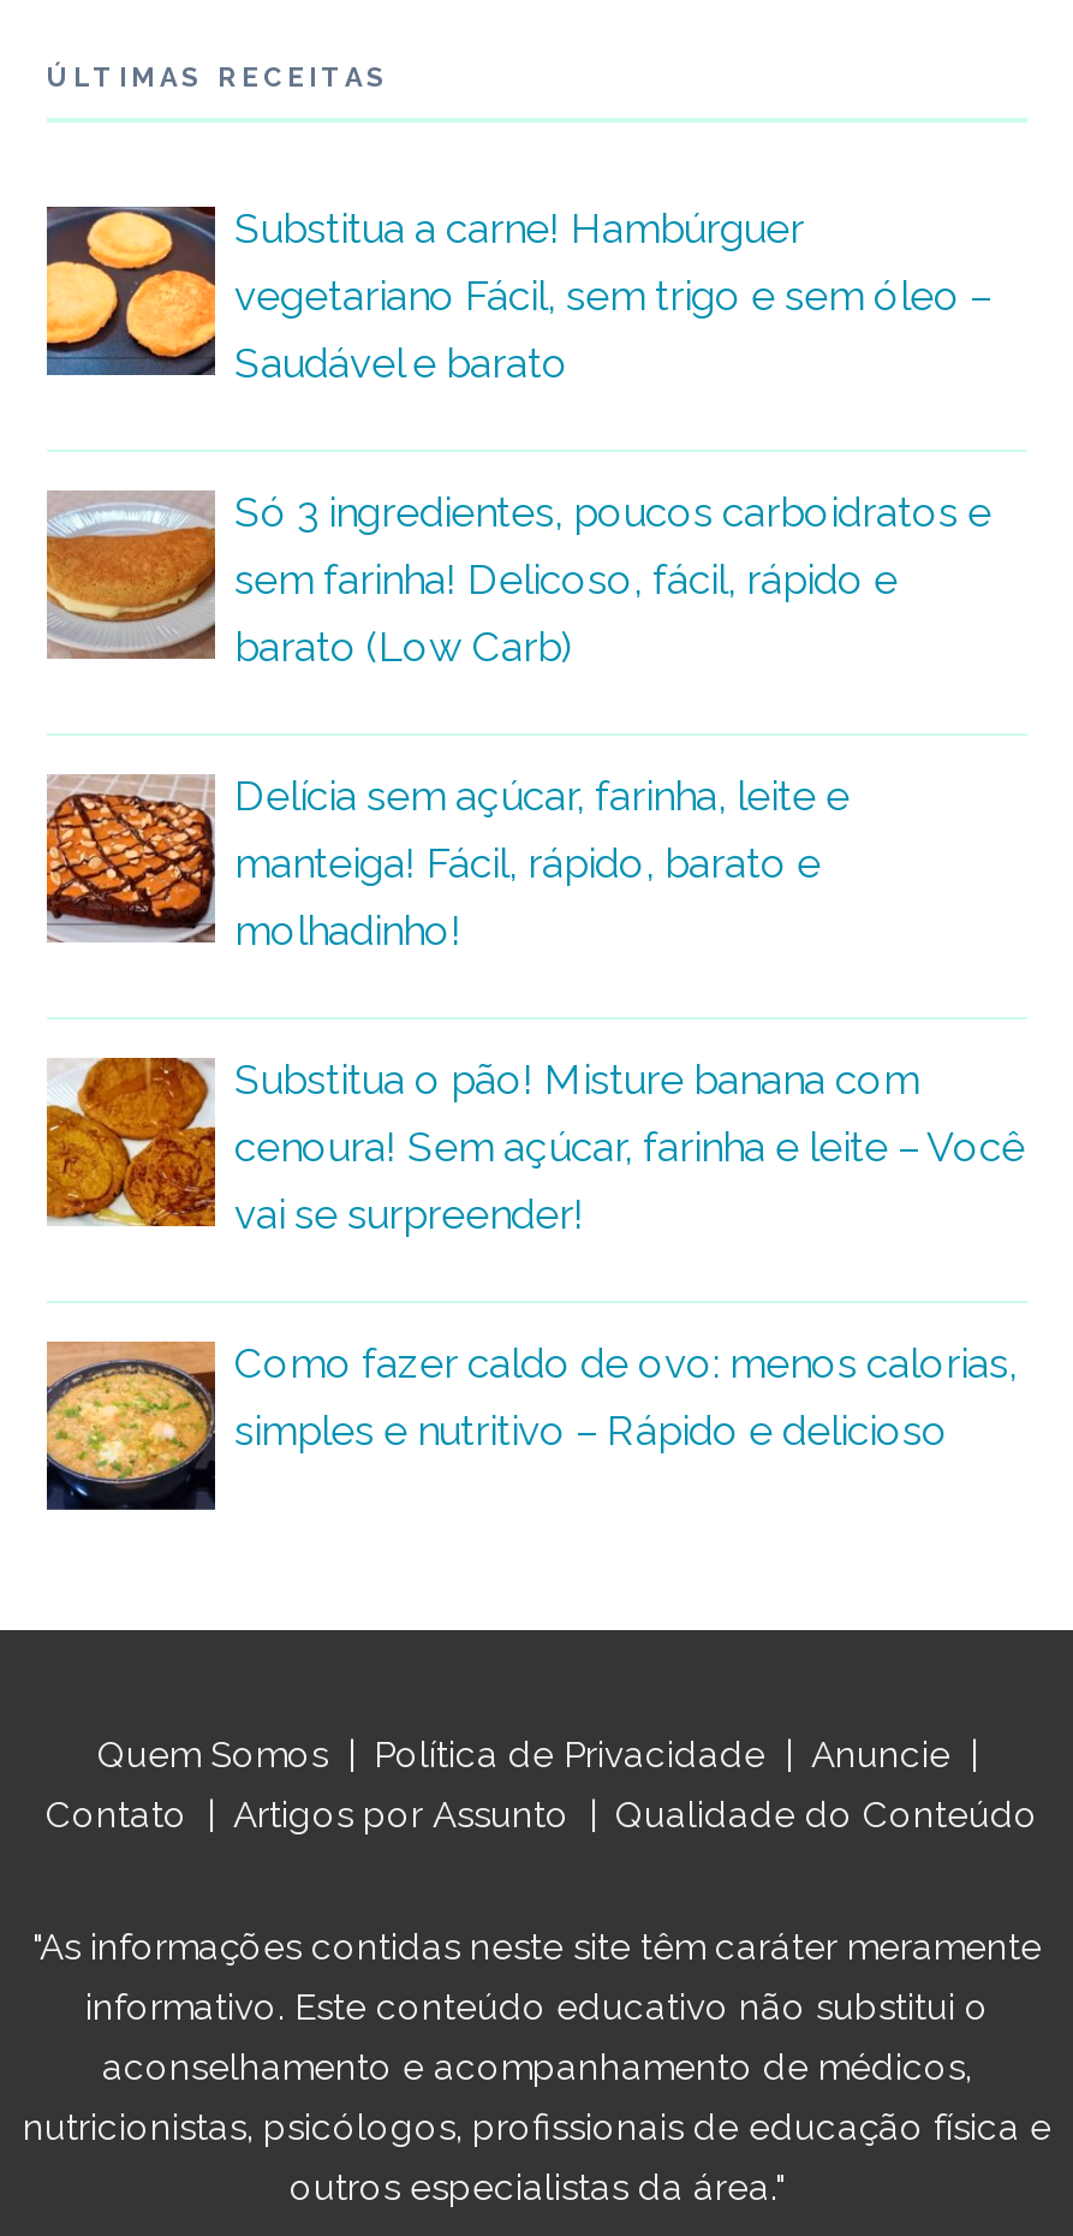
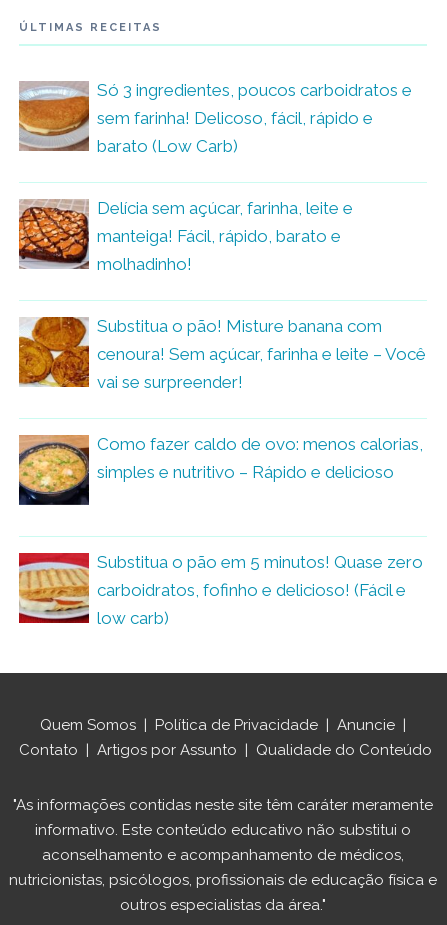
[44,204,991,387] [image] | Substitua a carne! Hambúrguer | vegetariano Fácil, sem trigo e sem óleo – | Saudável e barato -> none
moved [42,488,1025,1454] -> [17,80,426,482]: [image] | Só 3 ingredientes, poucos carboidratos e | sem farinha! Delicoso, fácil, rápido e | ... | Como fazer caldo de ovo: menos calorias, | simples e nutritivo – Rápido e delicioso
none -> [18,552,423,628] [image] | Substitua o pão em 5 minutos! Quase zero | carboidratos, fofinho e delicioso! (Fácil e | low carb)

